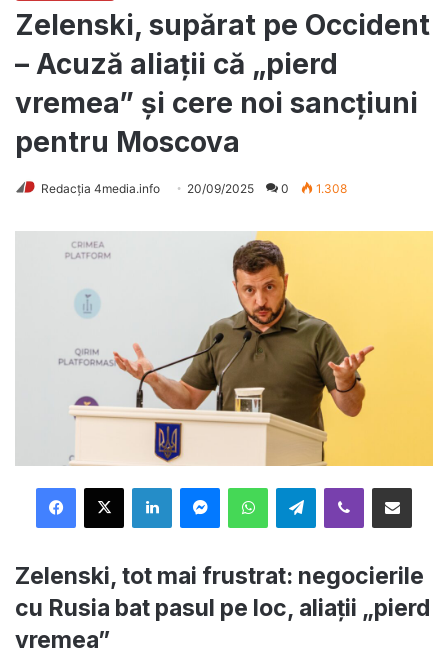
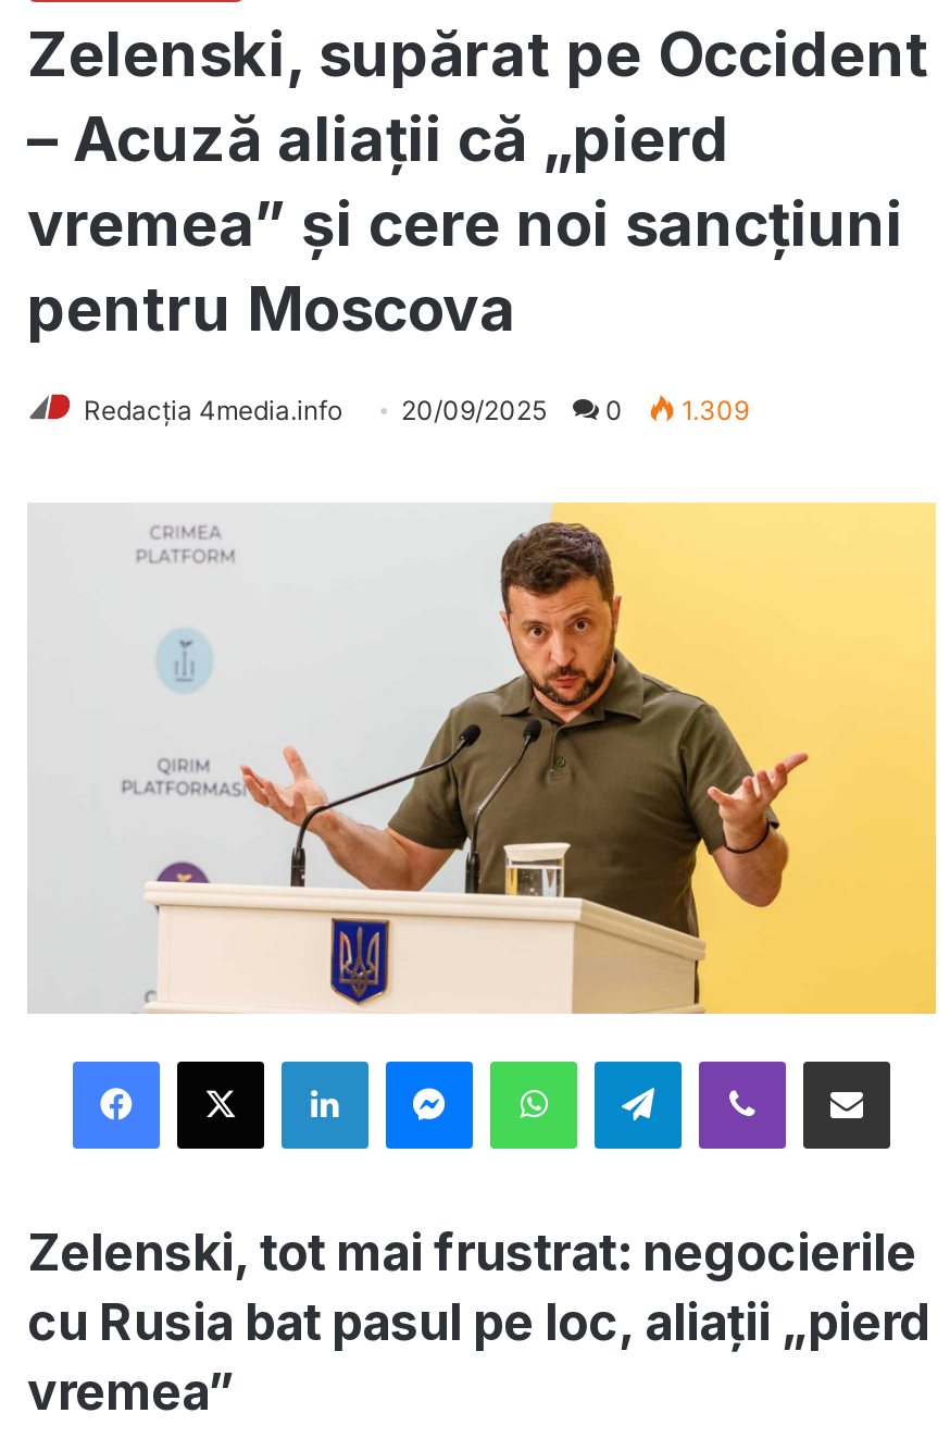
[41,181,347,196] Redacția 4media.info 20/09/2025 0 1.308 -> [84,394,749,426] Redacția 4media.info 20/09/2025 0 1.309

